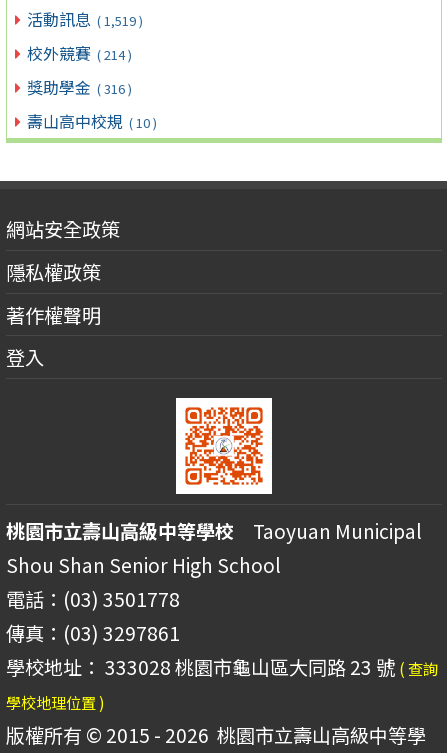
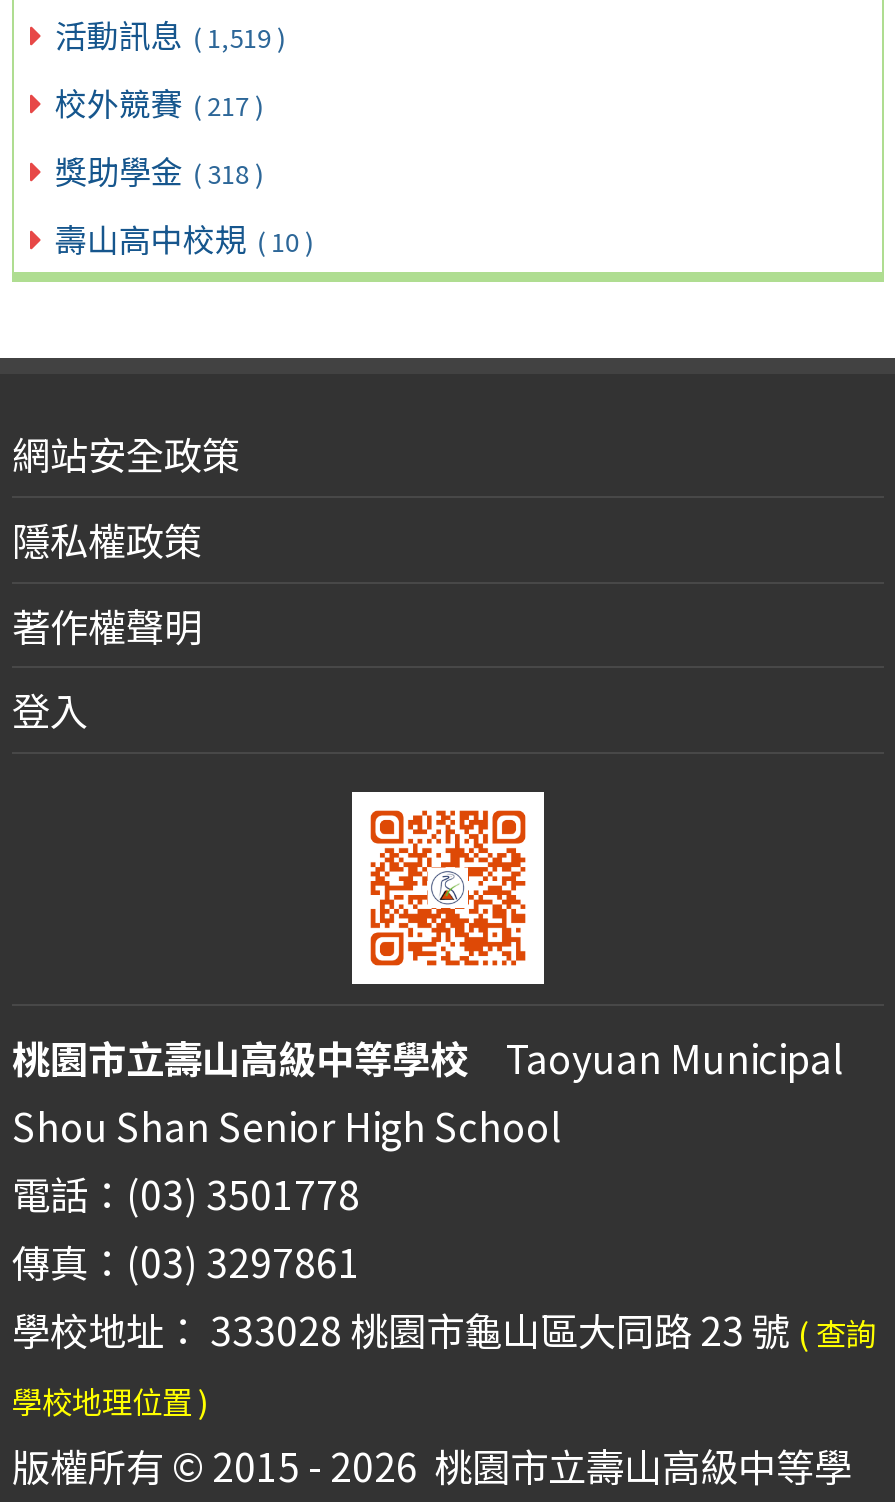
[27,41,132,65] 校外競賽 ( 214 ) -> [55,78,263,126] 校外競賽 ( 217 )
[27,75,132,99] 獎助學金 ( 316 ) -> [55,145,263,193] 獎助學金 ( 318 )

